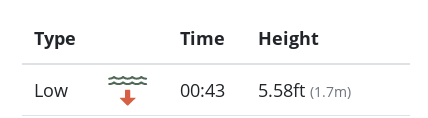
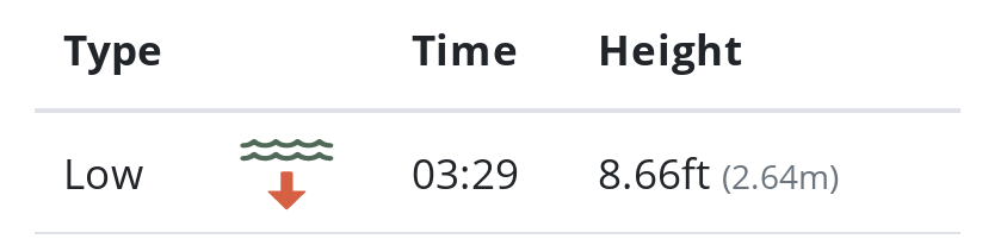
[180,78,351,102] 00:43 | 5.58ft (1.7m) -> [412,144,839,201] 03:29 | 8.66ft (2.64m)

